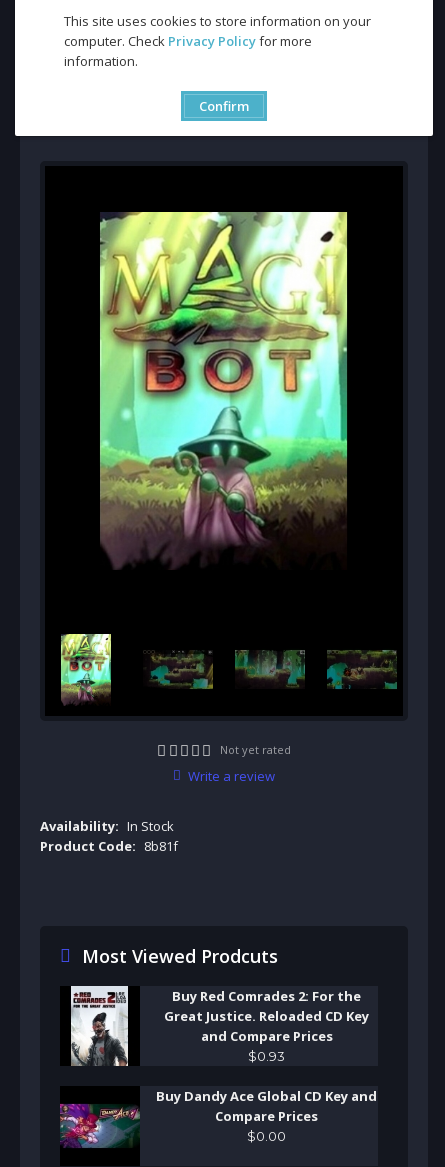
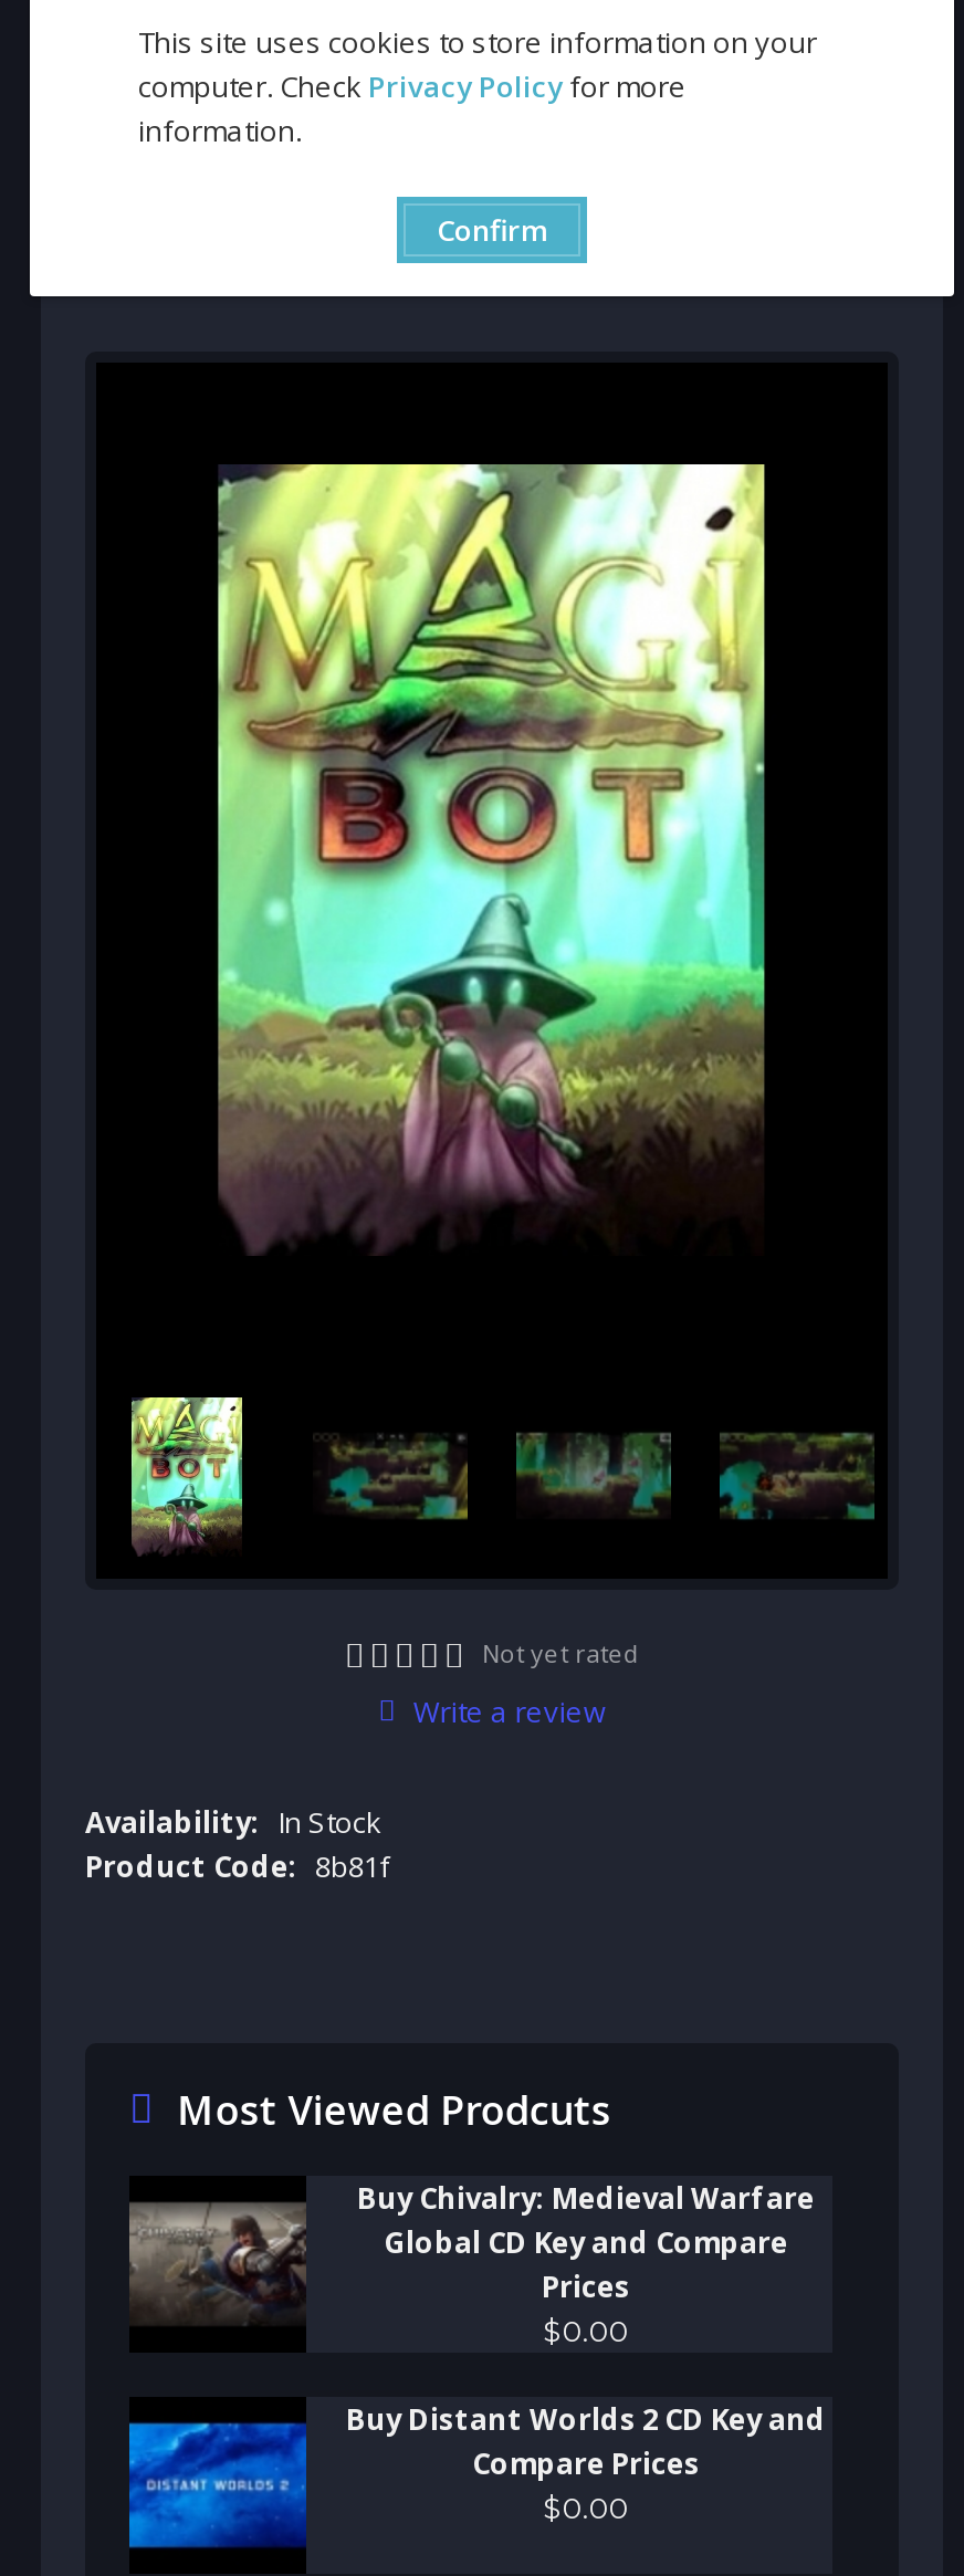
[60,985,369,1067] [image] | Buy Red Comrades 2: For the | Great Justice. Reloaded CD Key | and Compare Prices | $0.93 -> [127,2176,815,2353] [image] | Buy Chivalry: Medieval Warfare | Global CD Key and Compare | Prices | $0.00
[59,1086,377,1154] [image] | Buy Dandy Ace Global CD Key and -> [127,2398,826,2549] [image] | Buy Distant Worlds 2 CD Key and

